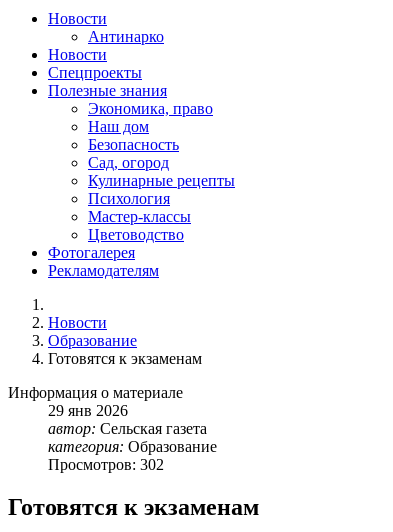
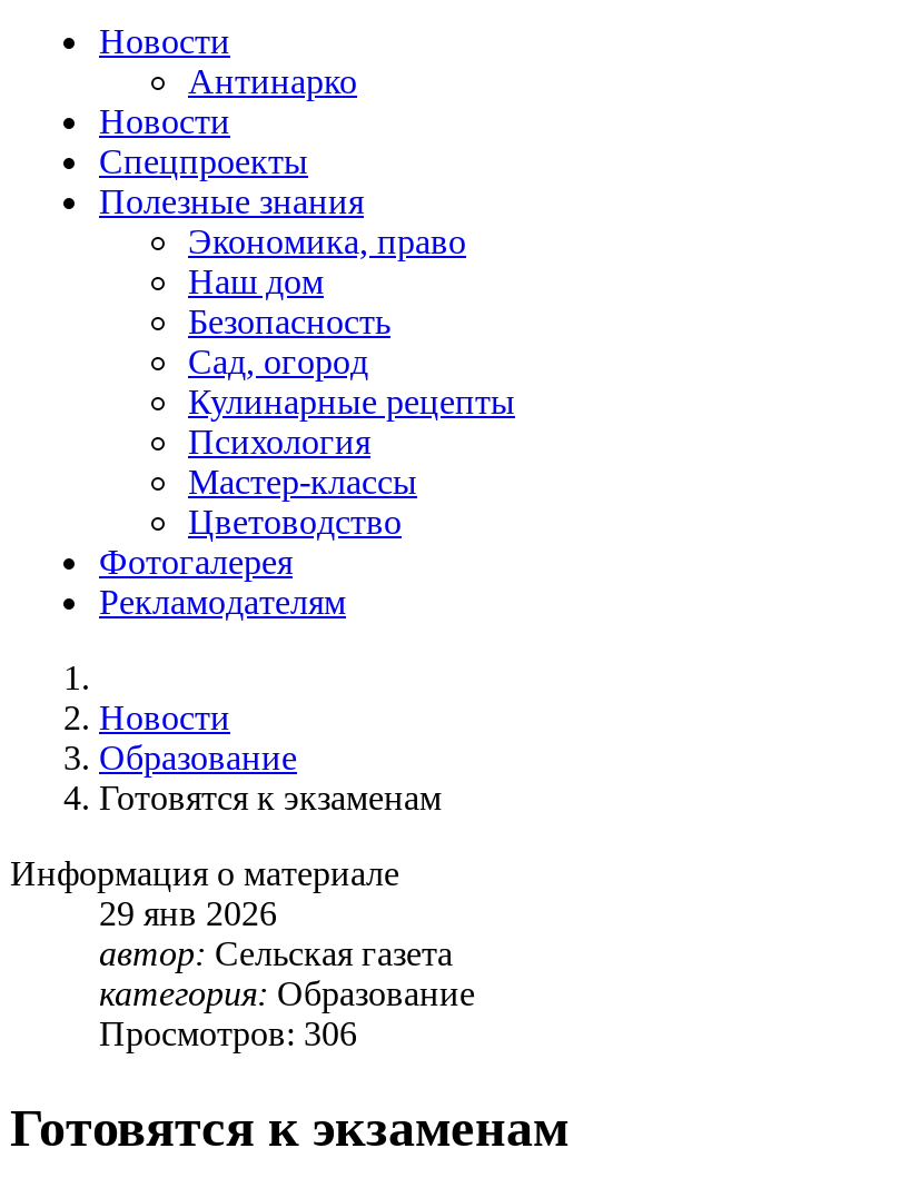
[48,456,164,473] Просмотров: 302 -> [99,1015,357,1053] Просмотров: 306

